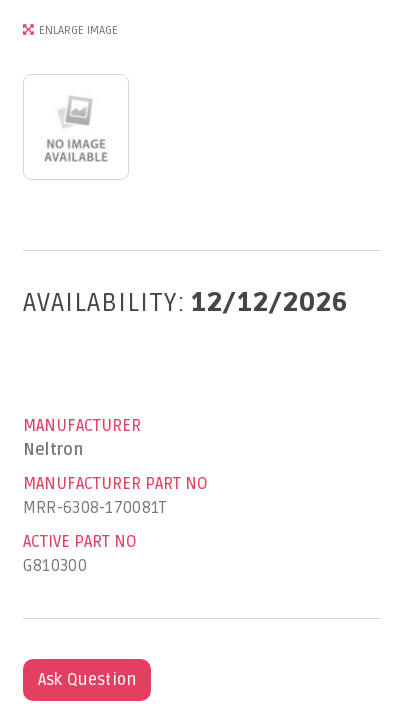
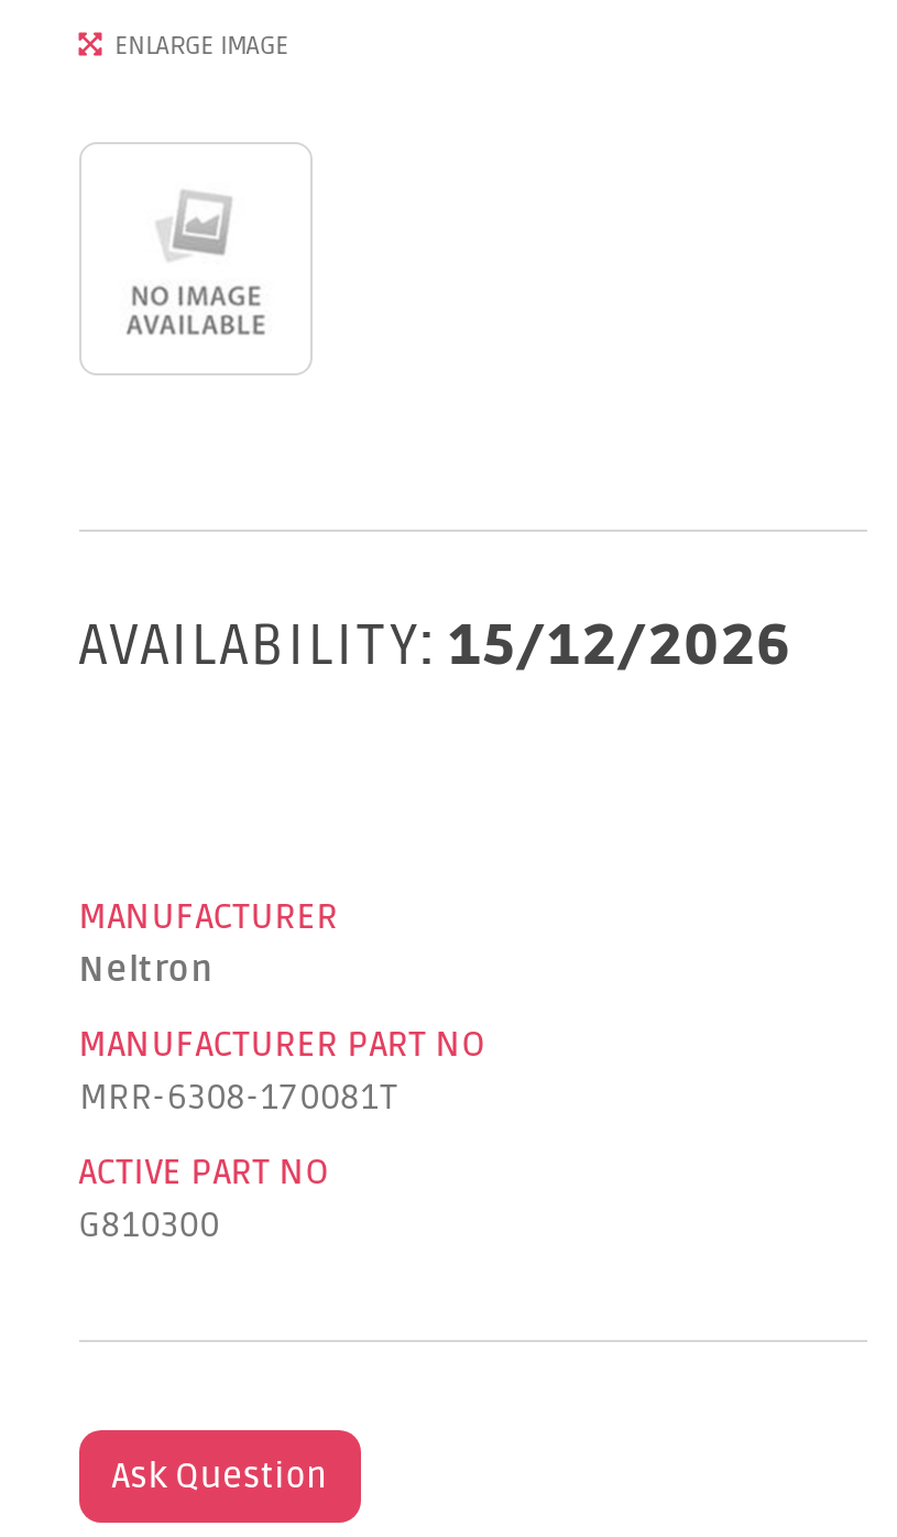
[23,287,348,319] AVAILABILITY: 12/12/2026 -> [79,611,792,682] AVAILABILITY: 15/12/2026

